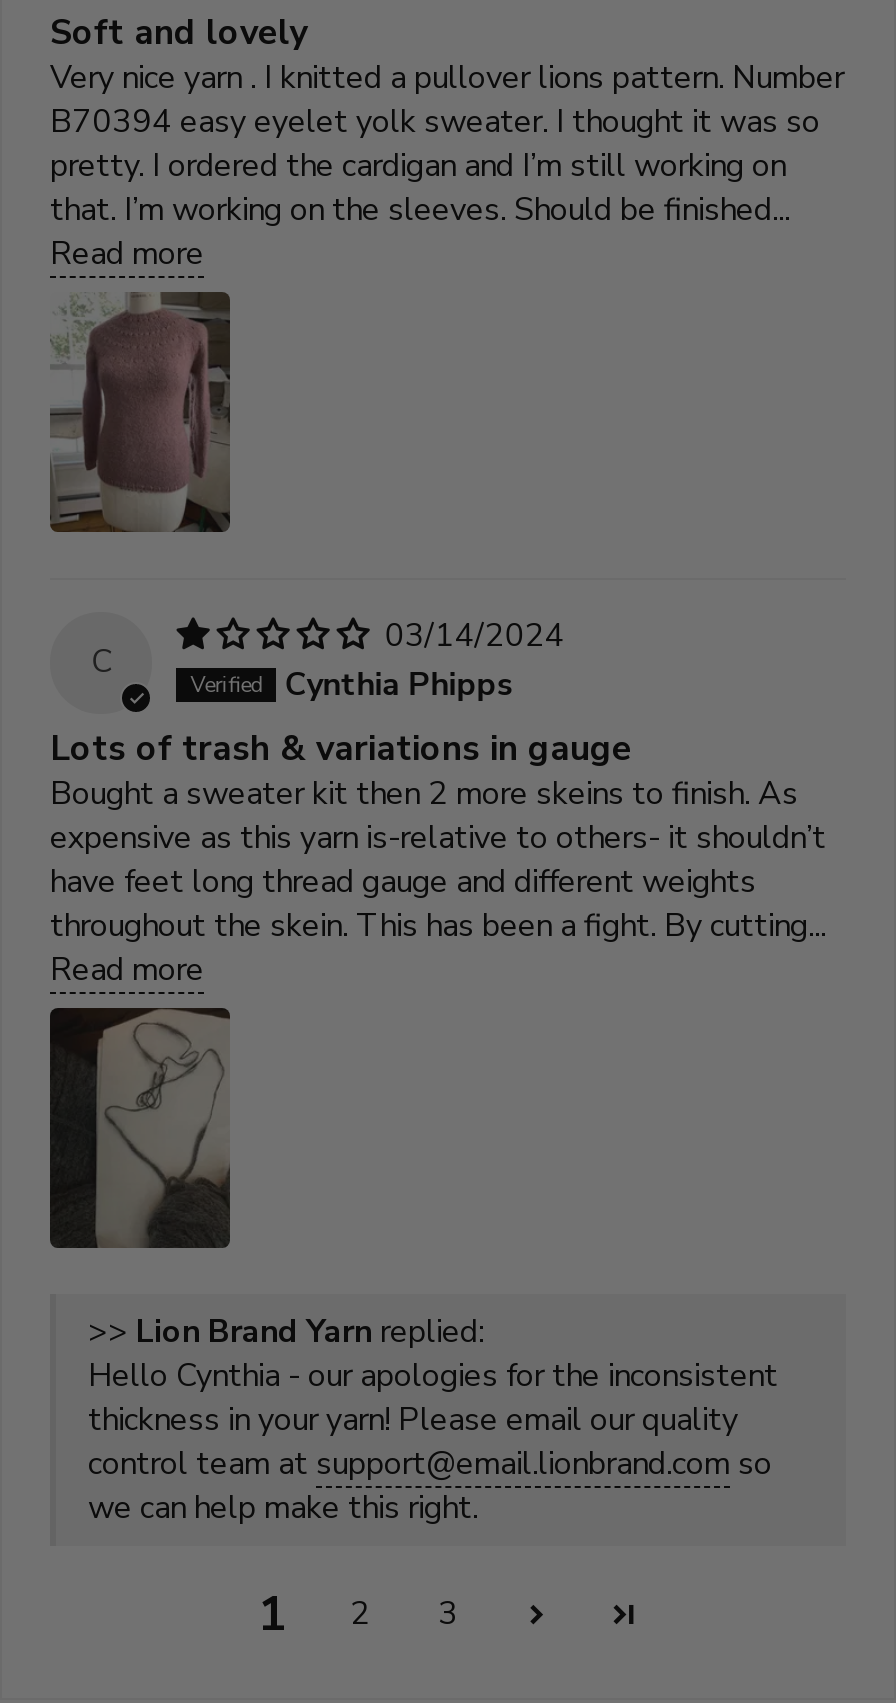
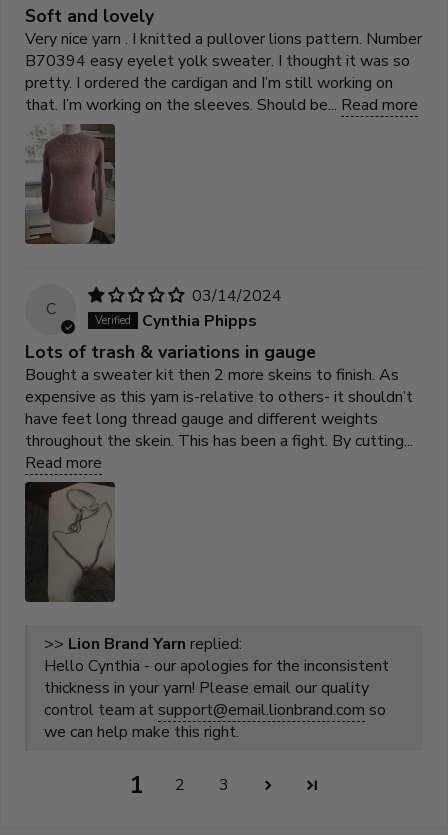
[50,188,790,276] that. I’m working on the sleeves. Should be finished... | Read more -> [25,94,418,116] that. I’m working on the sleeves. Should be... Read more

